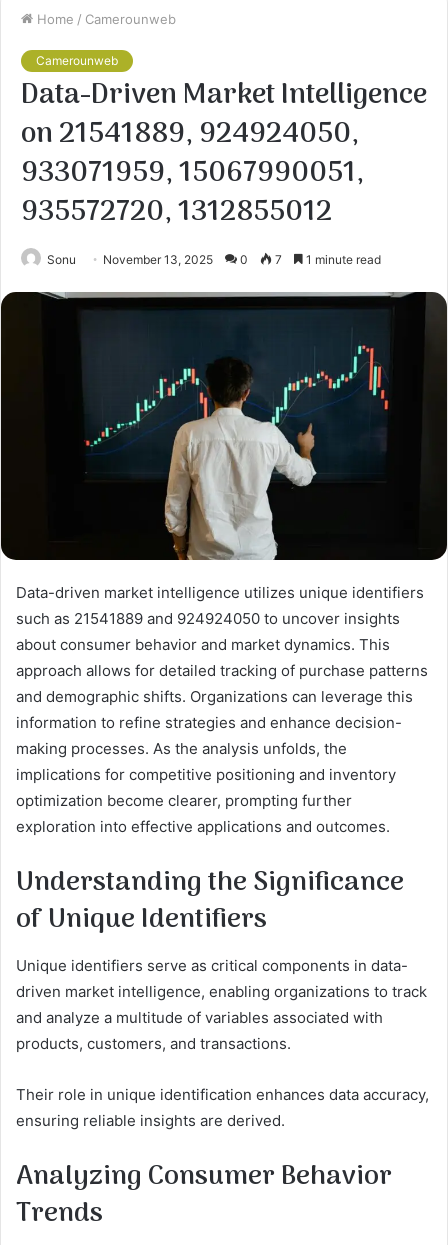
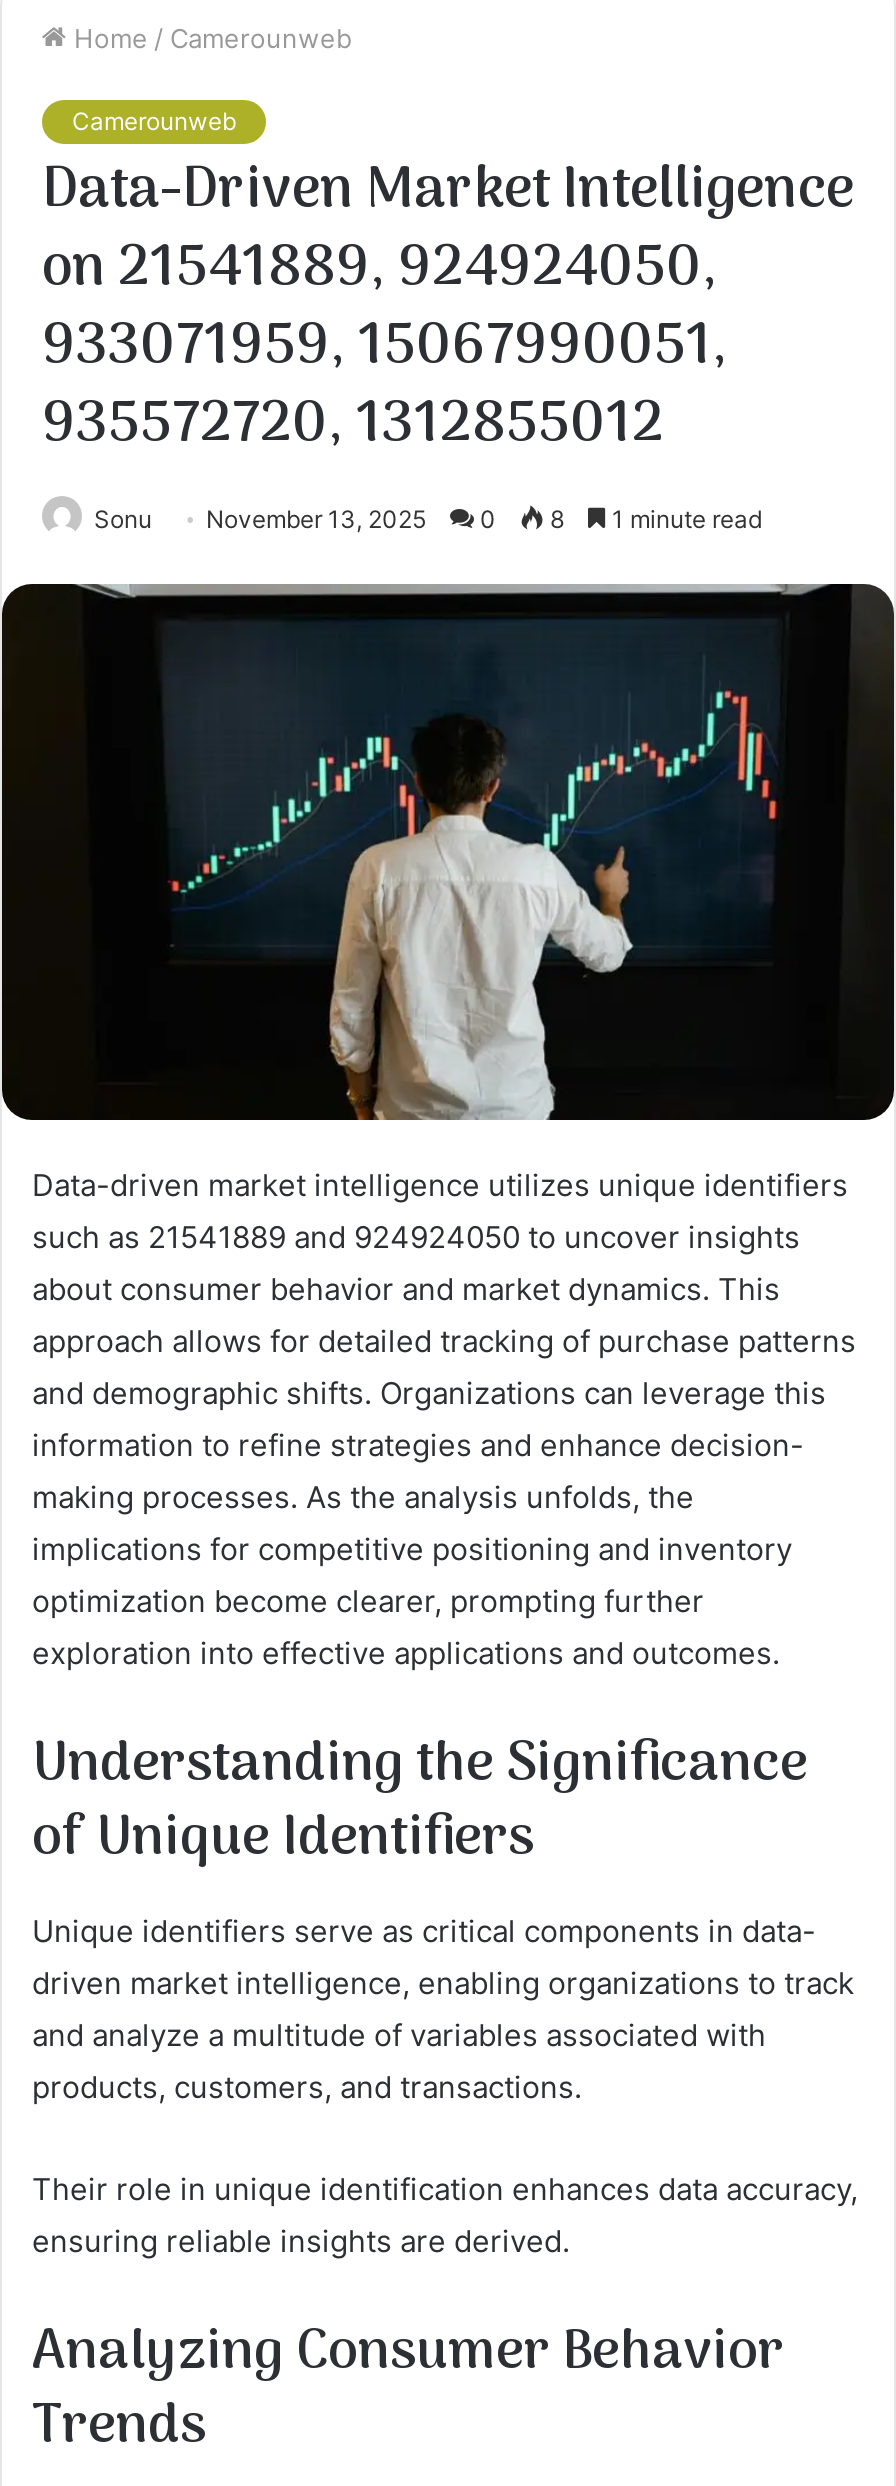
[47,252,381,267] Sonu November 13, 2025 0 7 1 minute read -> [94,503,762,533] Sonu November 13, 2025 0 8 1 minute read

